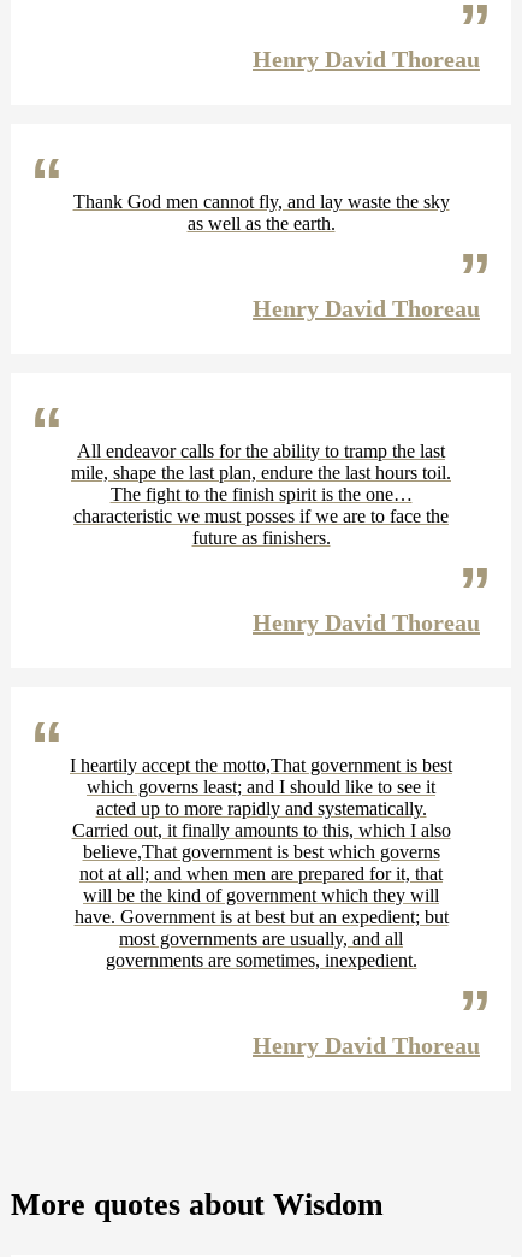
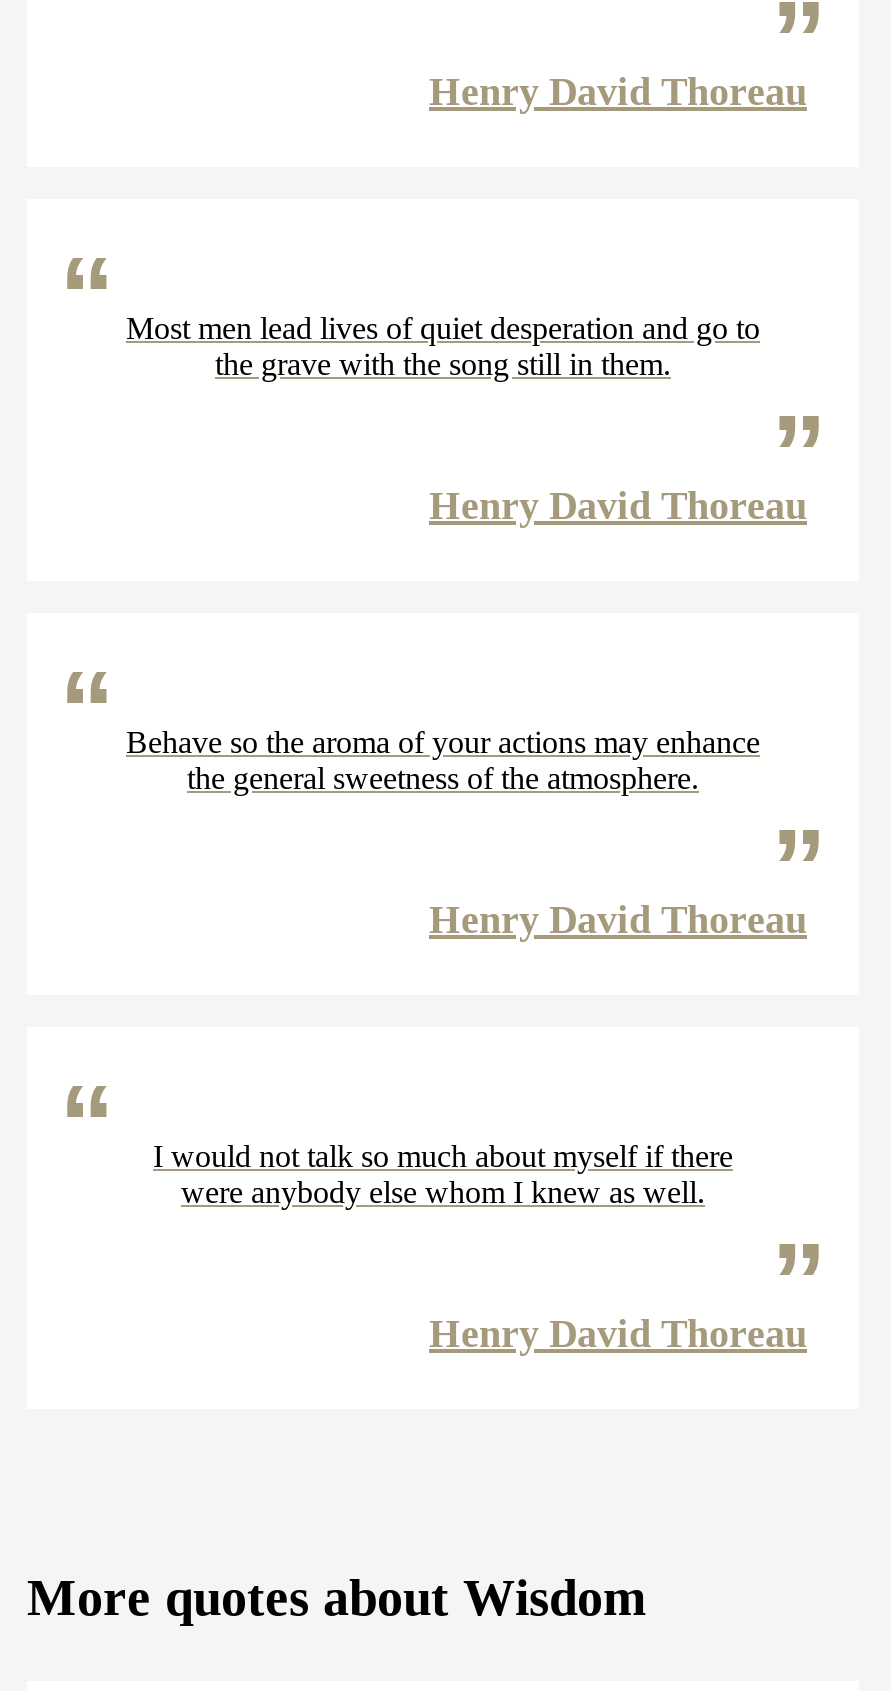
[73,191,449,234] Thank God men cannot fly, and lay waste the sky | as well as the earth. -> [126,311,760,381] Most men lead lives of quiet desperation and go to | the grave with the song still in them.
[71,441,451,548] All endeavor calls for the ability to tramp the last | mile, shape the last plan, endure the last hours toil. | The fight to the finish spirit is the one… | characteristic we must posses if we are to face the | future as finishers. -> [126,725,760,795] Behave so the aroma of your actions may enhance | the general sweetness of the atmosphere.
[70,755,452,970] I heartily accept the motto,That government is best | which governs least; and I should like to see it | acted up to more rapidly and systematically. | Carried out, it finally amounts to this, which I also | believe,That government is best which governs | not at all; and when men are prepared for it, that | will be the kind of government which they will | have. Government is at best but an expedient; but | most governments are usually, and all | governments are sometimes, inexpedient. -> [153,1139,733,1209] I would not talk so much about myself if there | were anybody else whom I knew as well.

